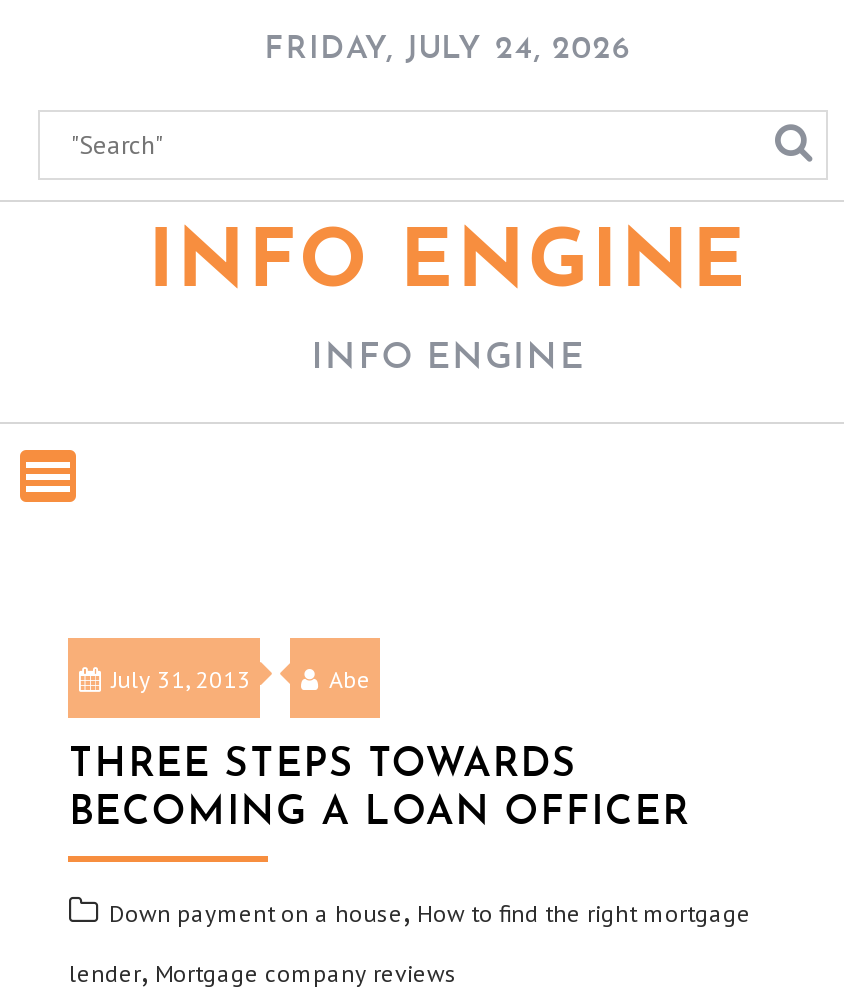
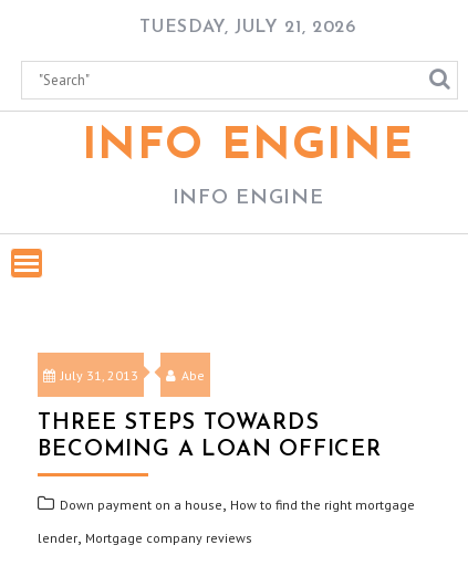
[265,34,631,66] FRIDAY, JULY 24, 2026 -> [140,19,356,36] TUESDAY, JULY 21, 2026

